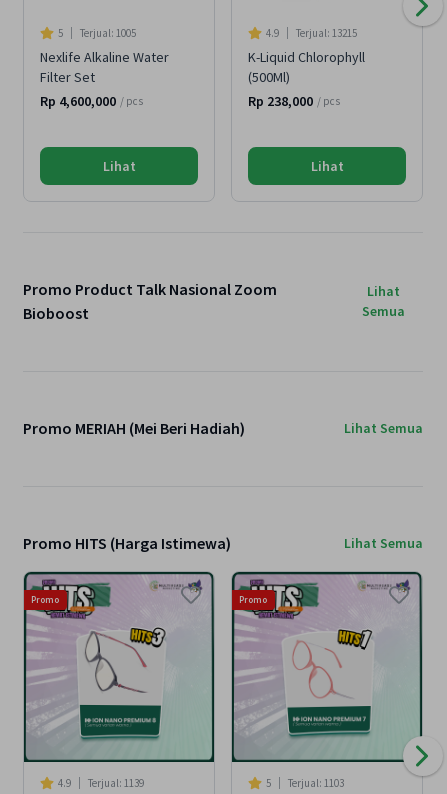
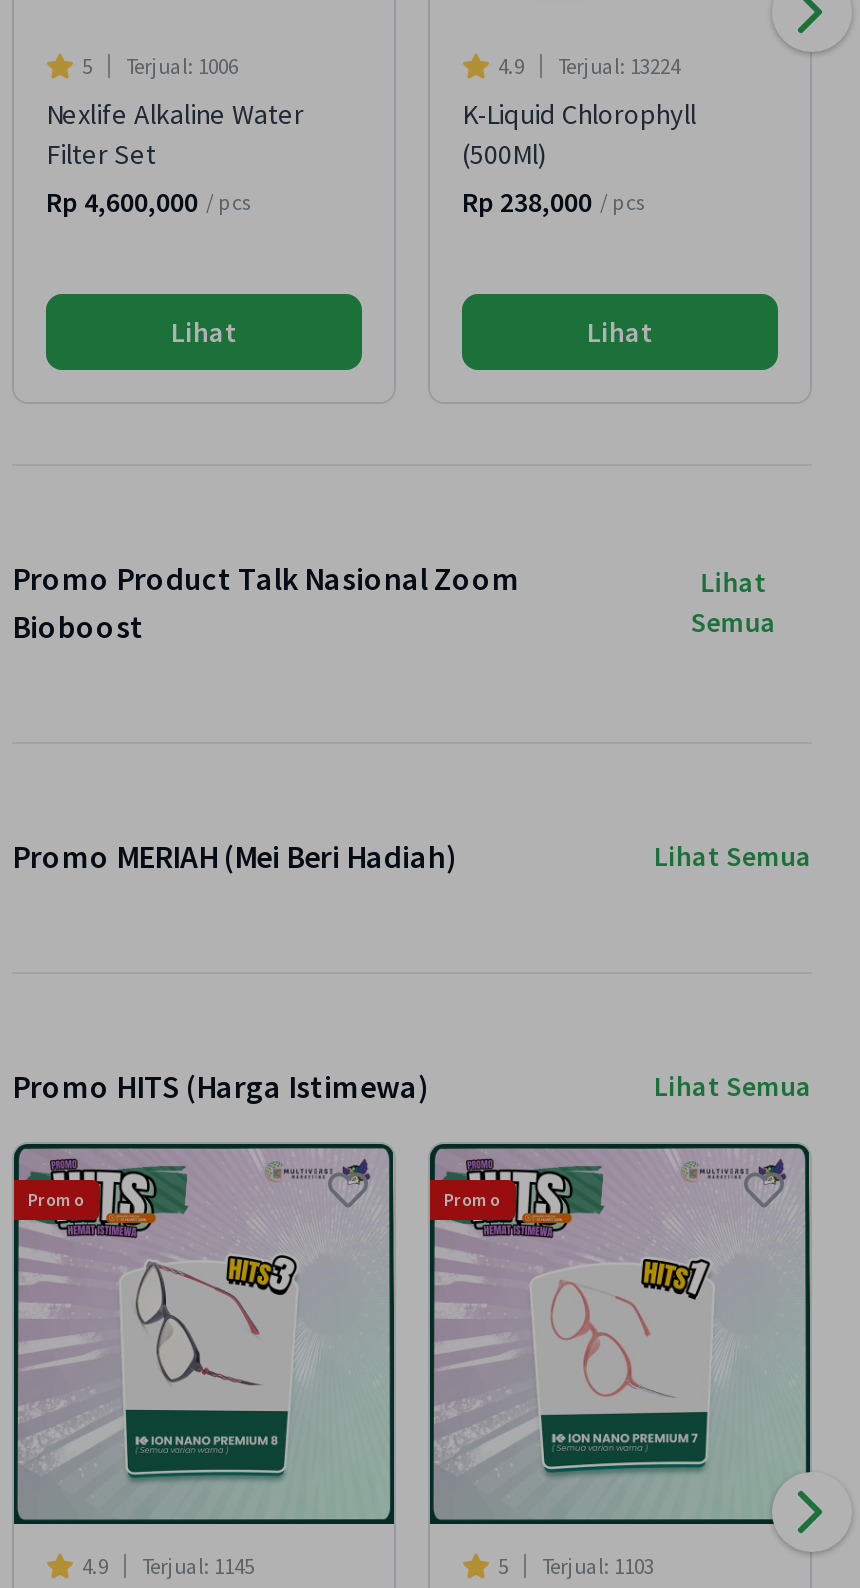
[58,26,136,40] 5 Terjual: 1005 -> [82,52,238,80] 5 Terjual: 1006
[266,26,357,40] 4.9 Terjual: 13215 -> [498,52,680,80] 4.9 Terjual: 13224
[58,776,144,790] 4.9 Terjual: 1139 -> [82,1552,254,1580] 4.9 Terjual: 1145

